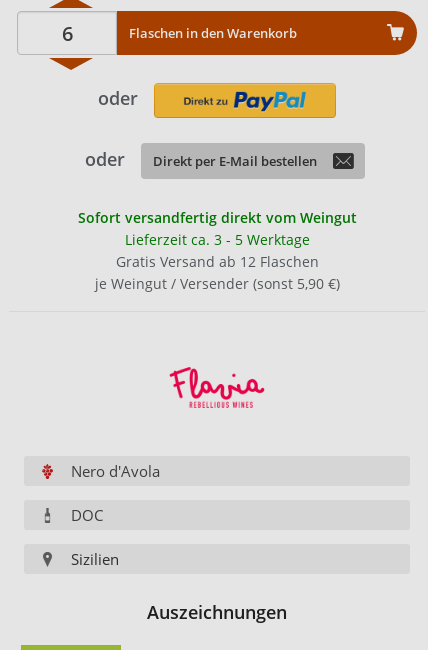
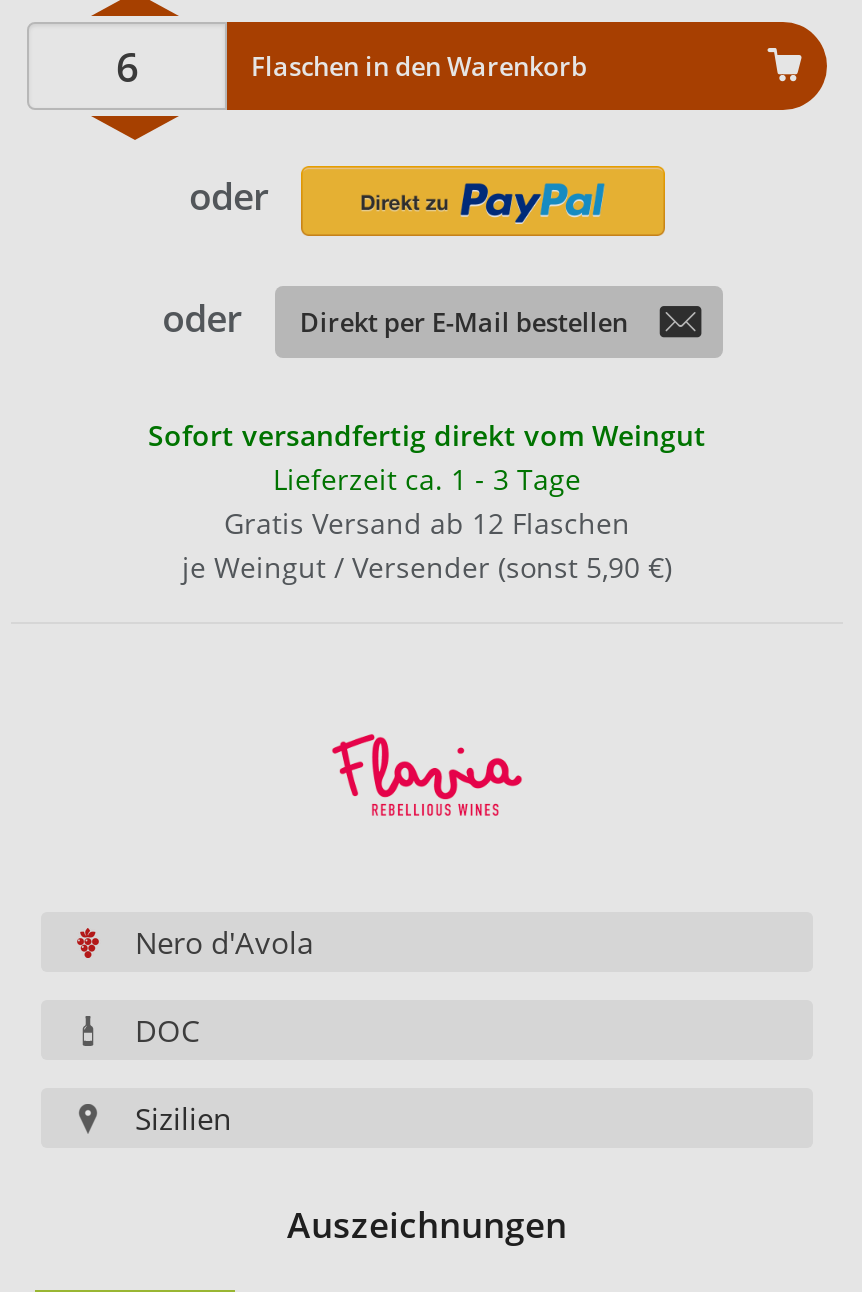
[124,230,309,249] Lieferzeit ca. 3 - 5 Werktage -> [273,460,581,498] Lieferzeit ca. 1 - 3 Tage

